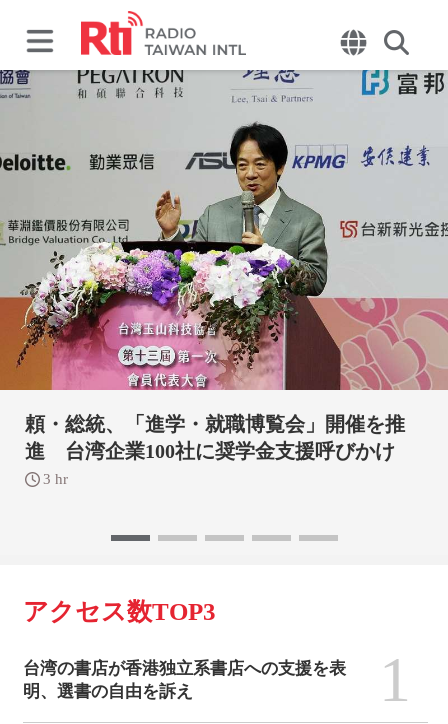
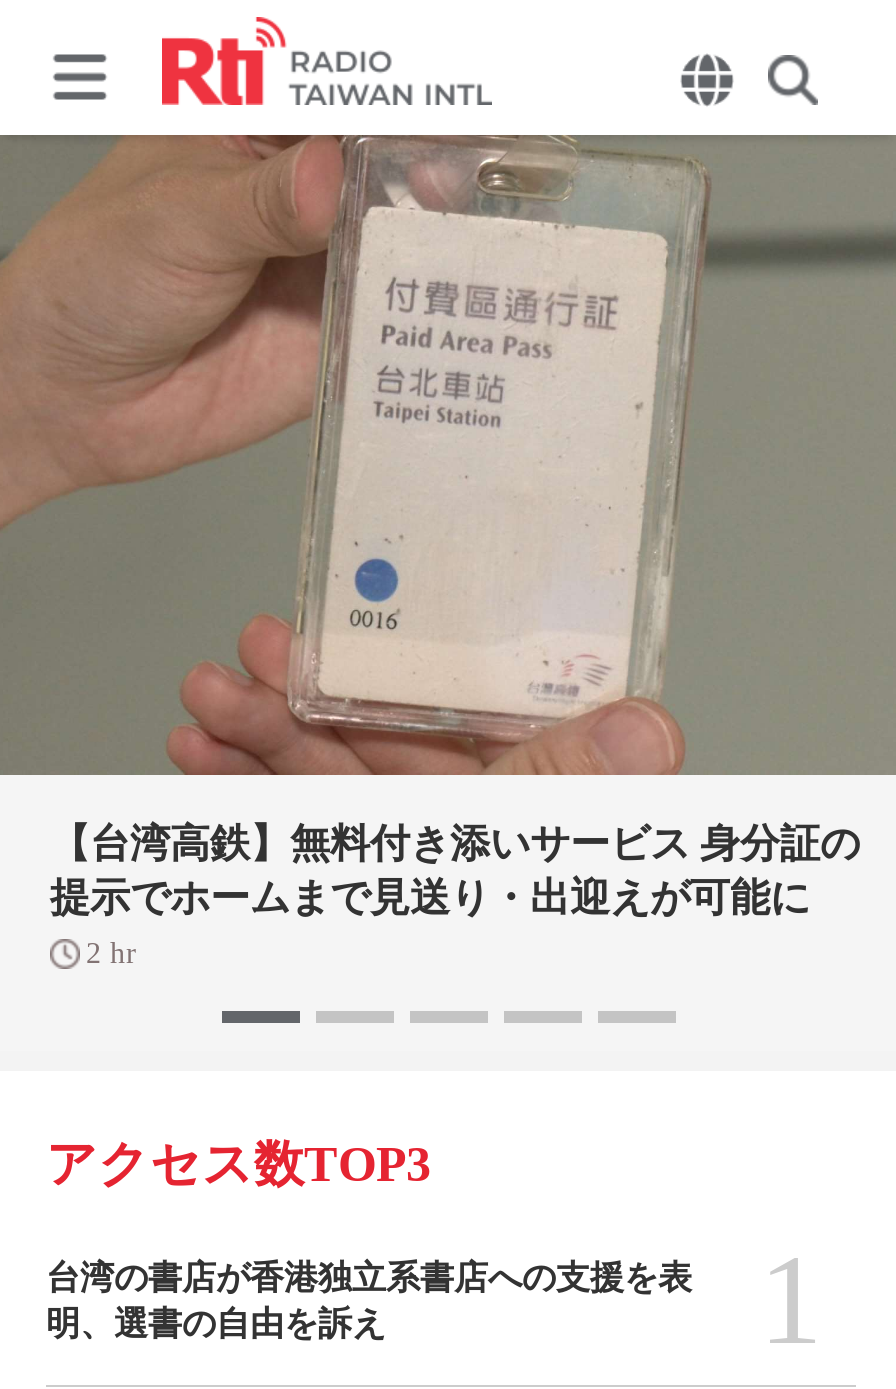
[3,69,445,487] [image] | 頼・総統、「進学・就職博覧会」開催を推 | 進 台湾企業100社に奨学金支援呼びかけ | 3 hr -> [6,133,890,969] [image] | 【台湾高鉄】無料付き添いサービス 身分証の | 提示でホームまで見送り・出迎えが可能に | 2 hr

